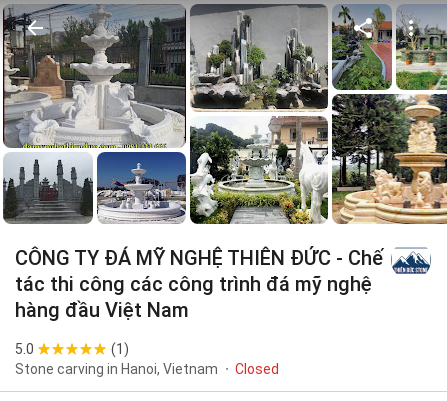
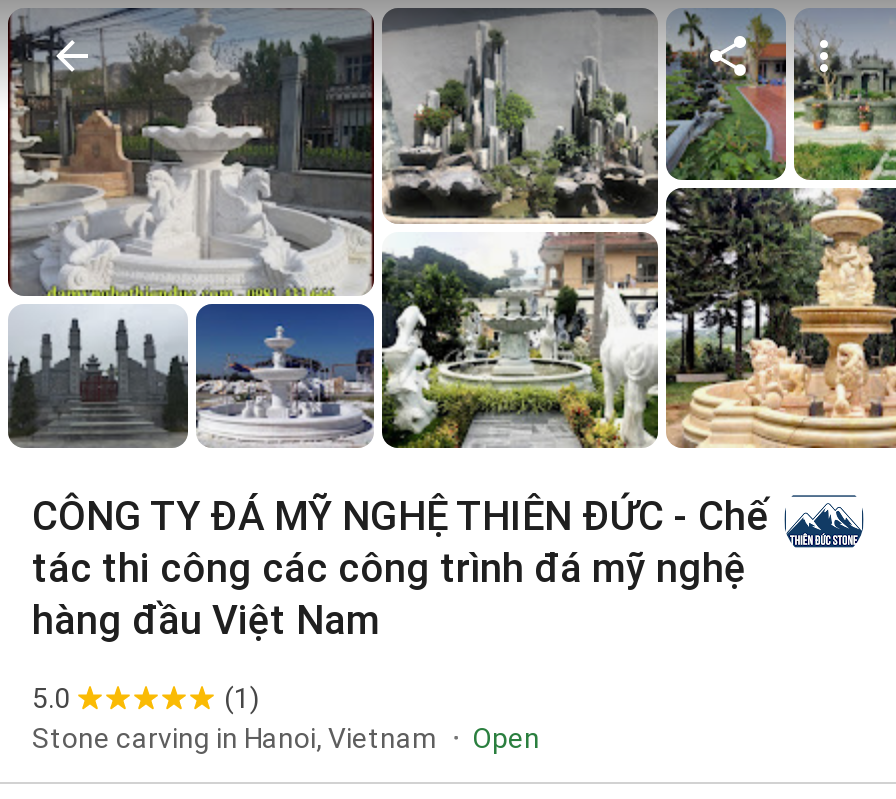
[235,361,279,377] Closed -> [472,722,540,754] Open

